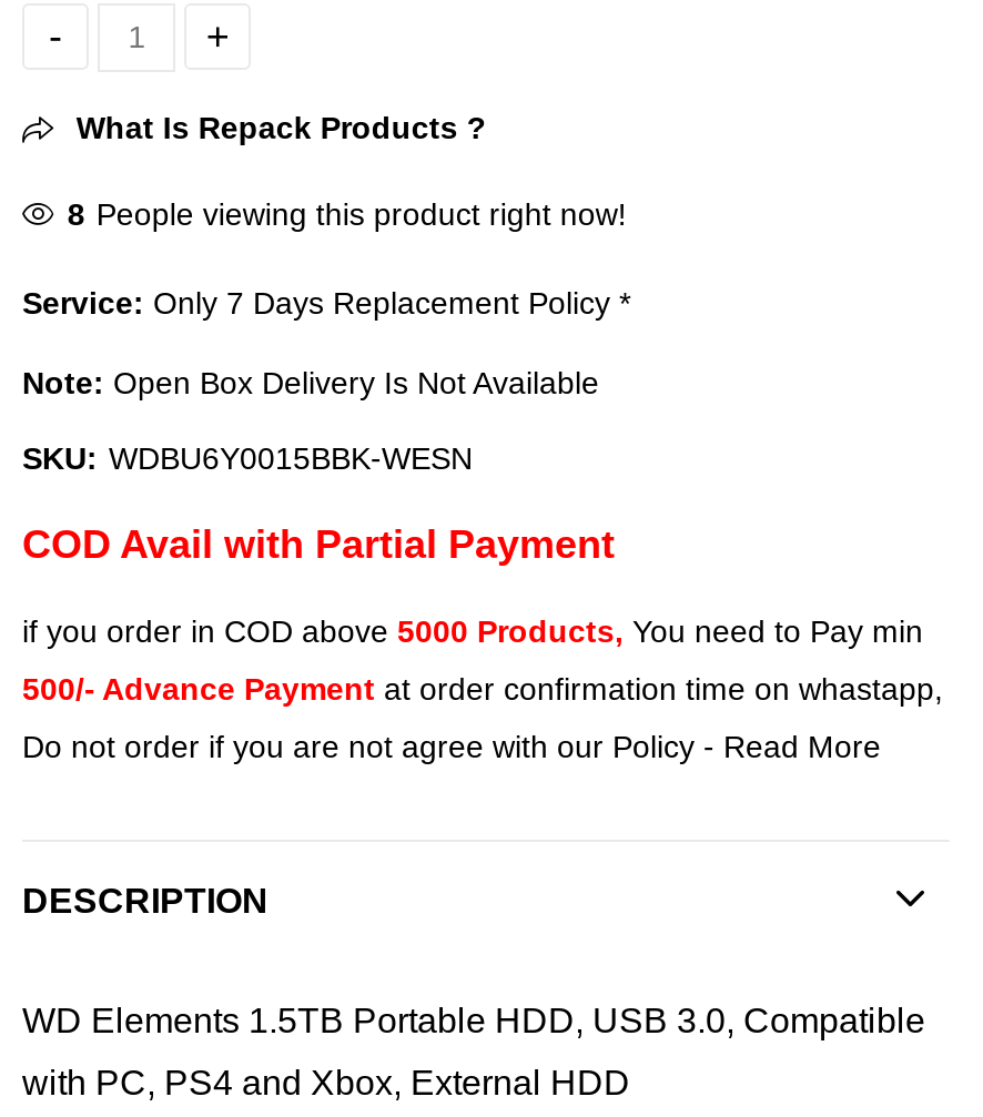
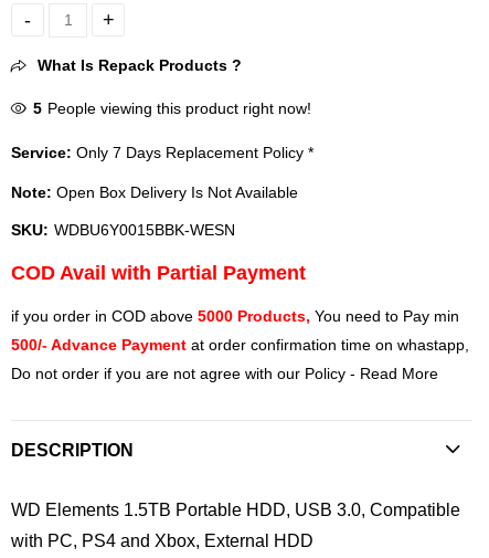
[67,196,627,231] 8 People viewing this product right now! -> [34,99,312,117] 5 People viewing this product right now!

